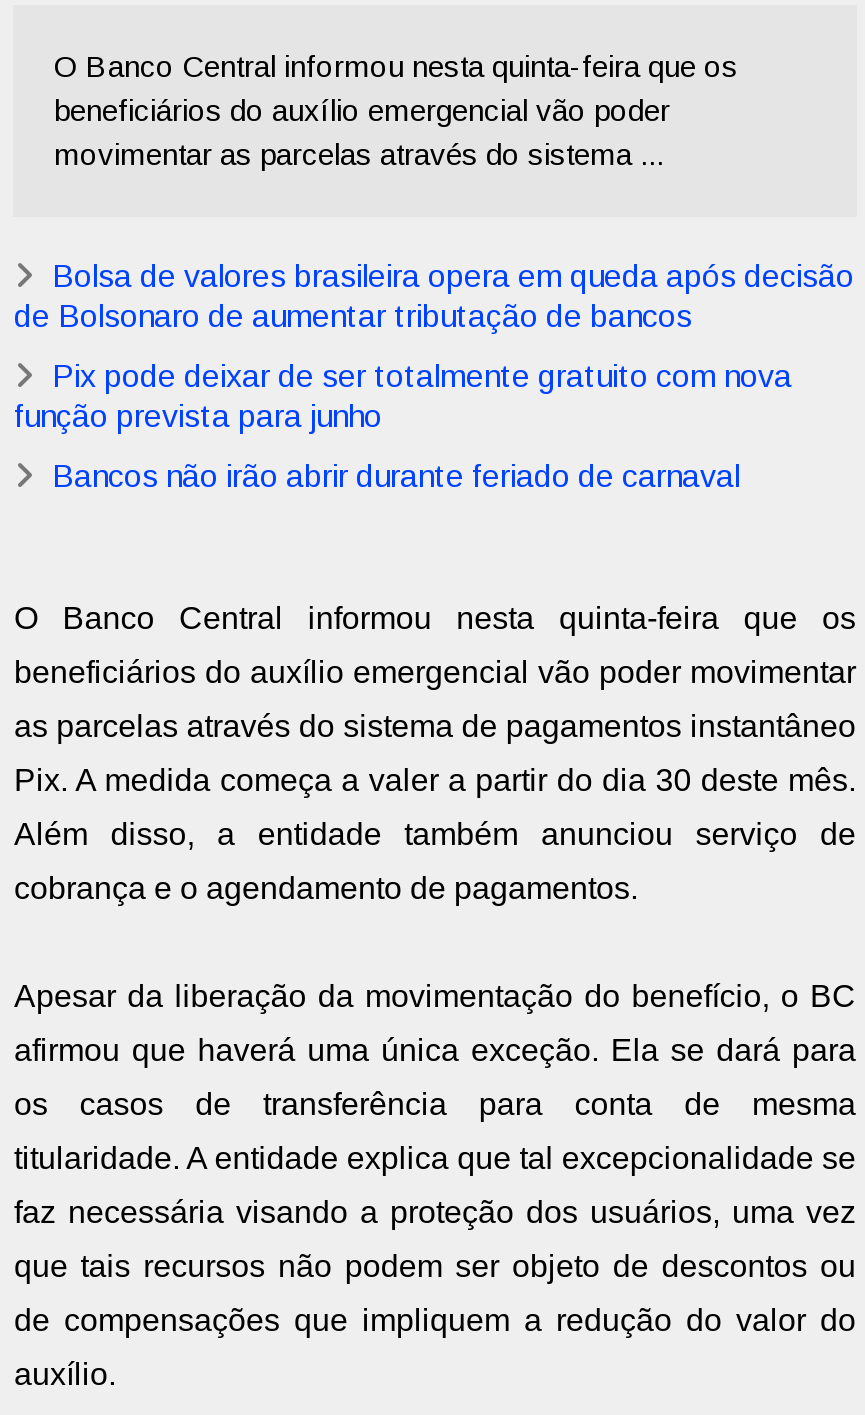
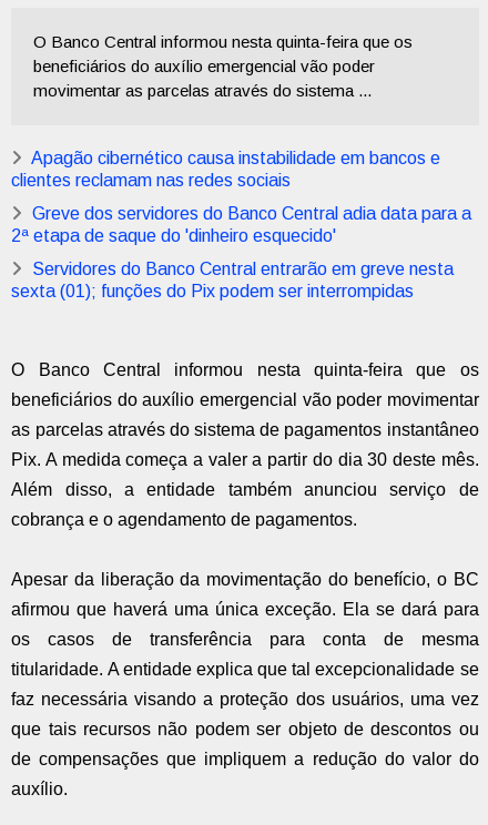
[14,260,854,334] Bolsa de valores brasileira opera em queda após decisão | de Bolsonaro de aumentar tributação de bancos -> [12,149,441,190] Apagão cibernético causa instabilidade em bancos e | clientes reclamam nas redes sociais
[14,360,792,434] Pix pode deixar de ser totalmente gratuito com nova | função prevista para junho -> [12,204,472,246] Greve dos servidores do Banco Central adia data para a | 2ª etapa de saque do 'dinheiro esquecido'
[52,460,740,494] Bancos não irão abrir durante feriado de carnaval -> [12,260,454,301] Servidores do Banco Central entrarão em greve nesta | sexta (01); funções do Pix podem ser interrompidas

